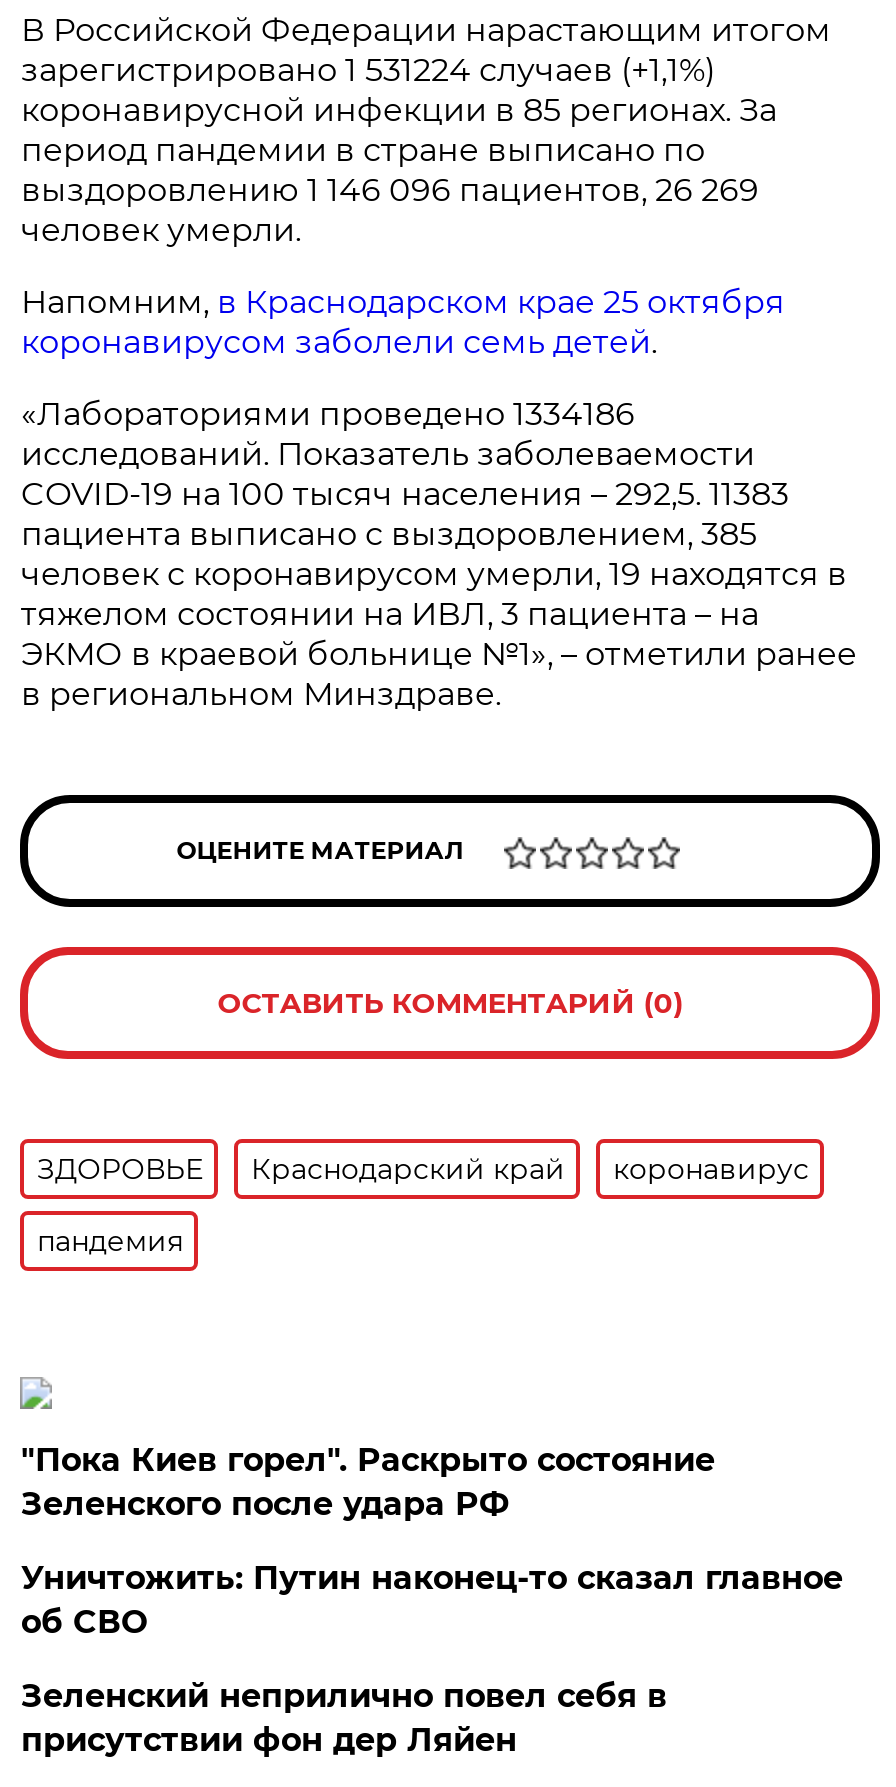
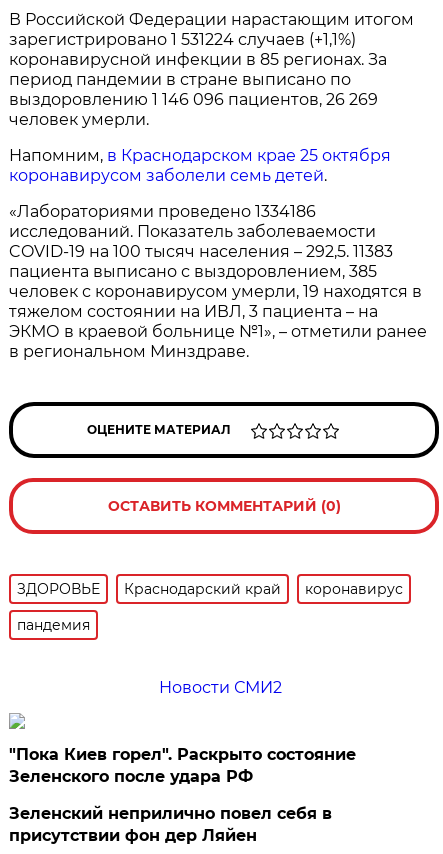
none -> [159,678,282,697] Новости СМИ2
moved [21,1441,715,1523] -> [9,745,356,786]: "Пока Киев горел". Раскрыто состояние | Зеленского после удара РФ
[21,1559,843,1641] Уничтожить: Путин наконец-то сказал главное | об СВО -> none

